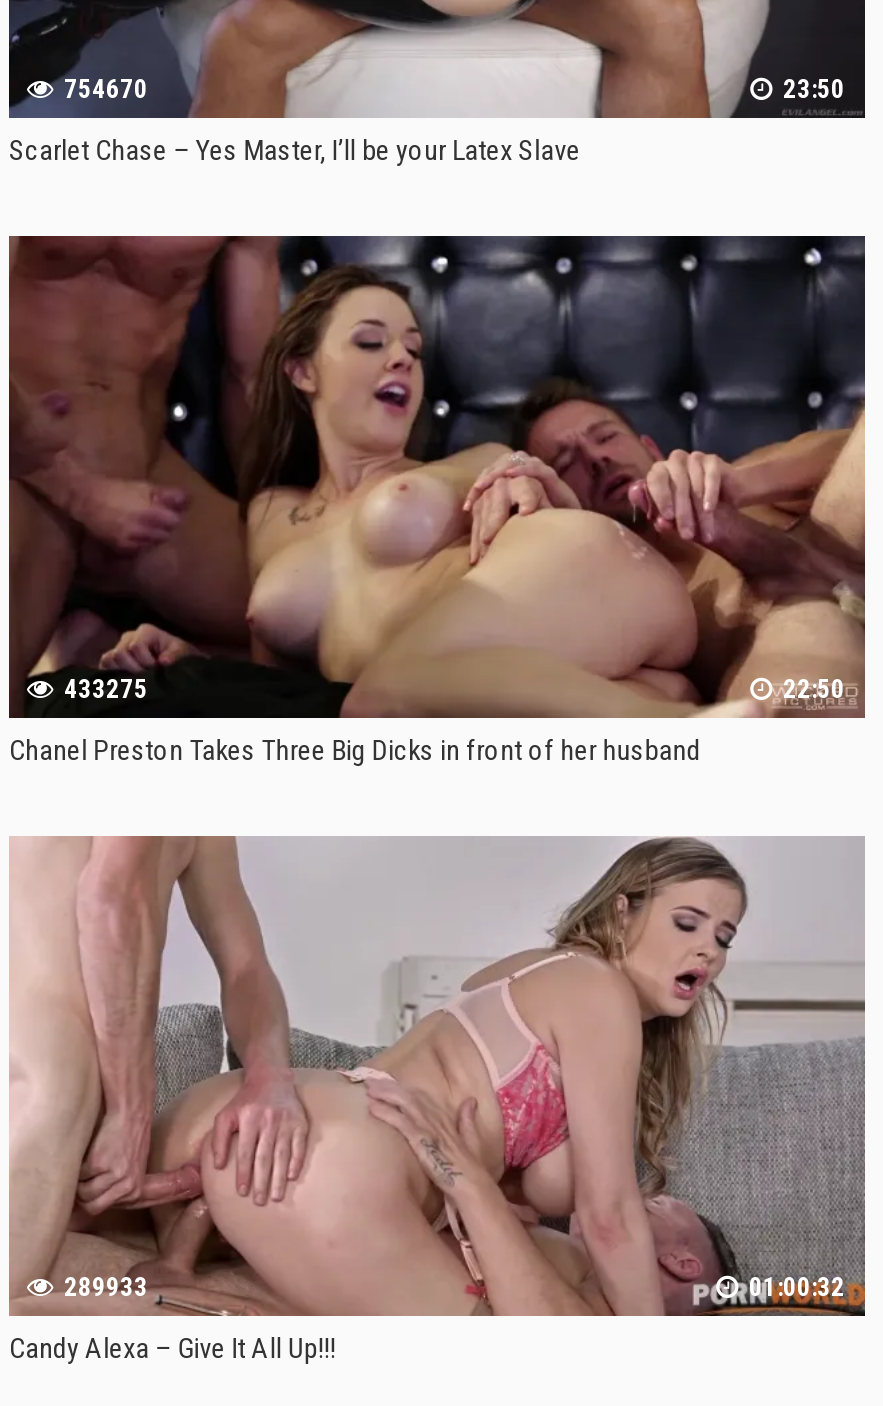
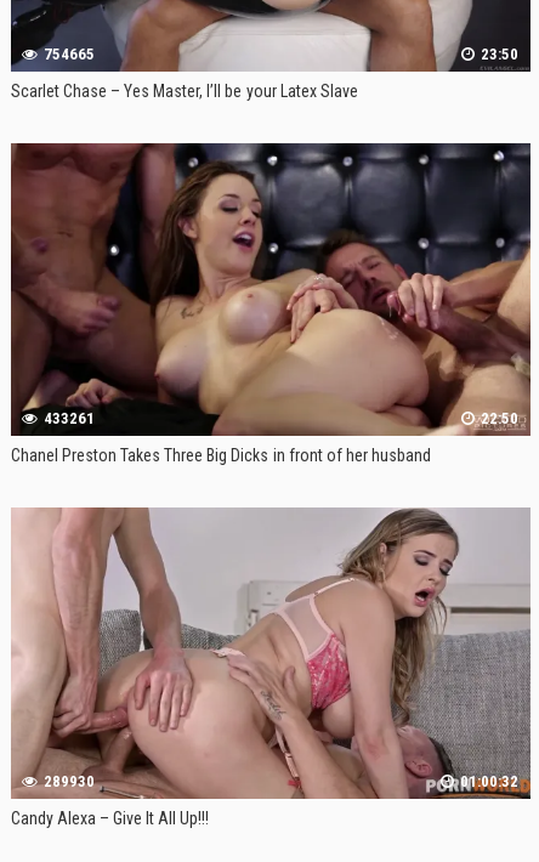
[58,74,148,104] 754670 -> [41,45,95,63] 754665
[58,673,148,703] 433275 -> [41,409,95,427] 433261
[58,1272,148,1302] 289933 -> [41,772,95,791] 289930

